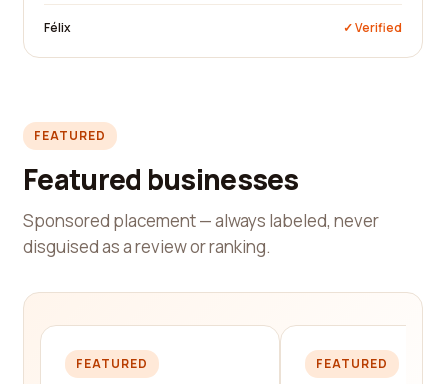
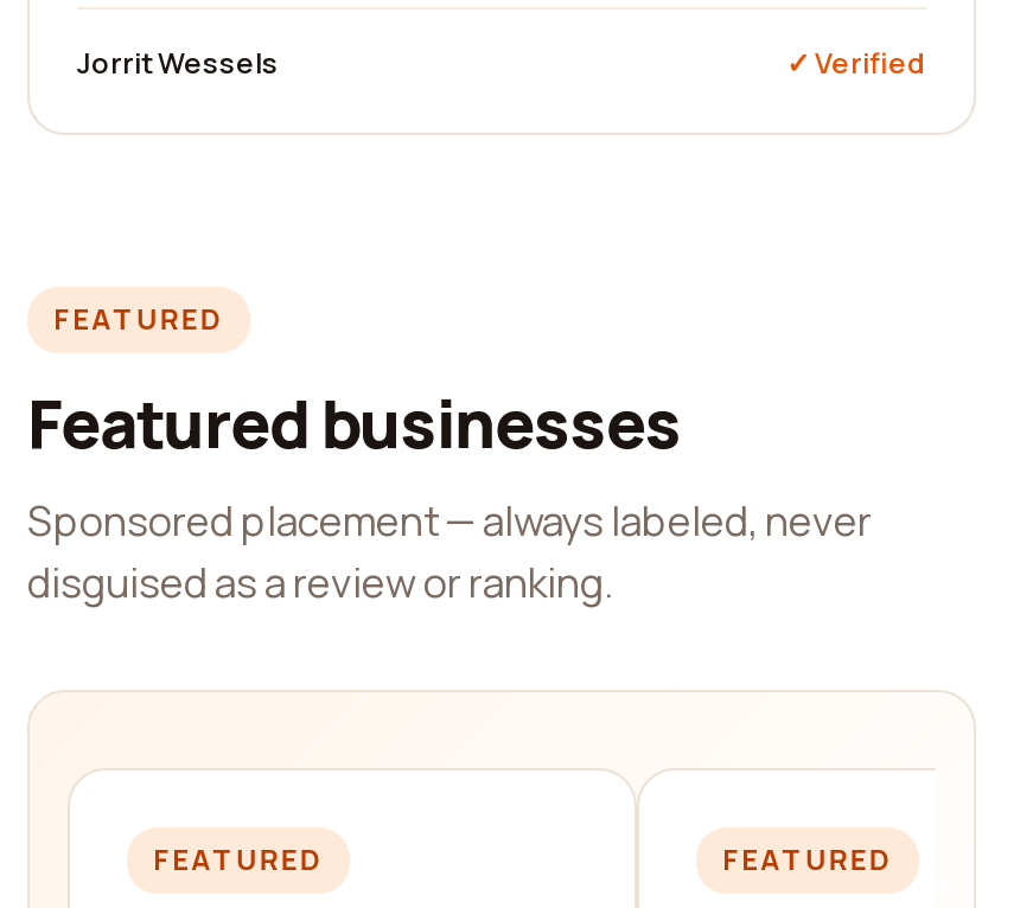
[44,19,71,36] Félix -> [77,43,279,83] Jorrit Wessels

